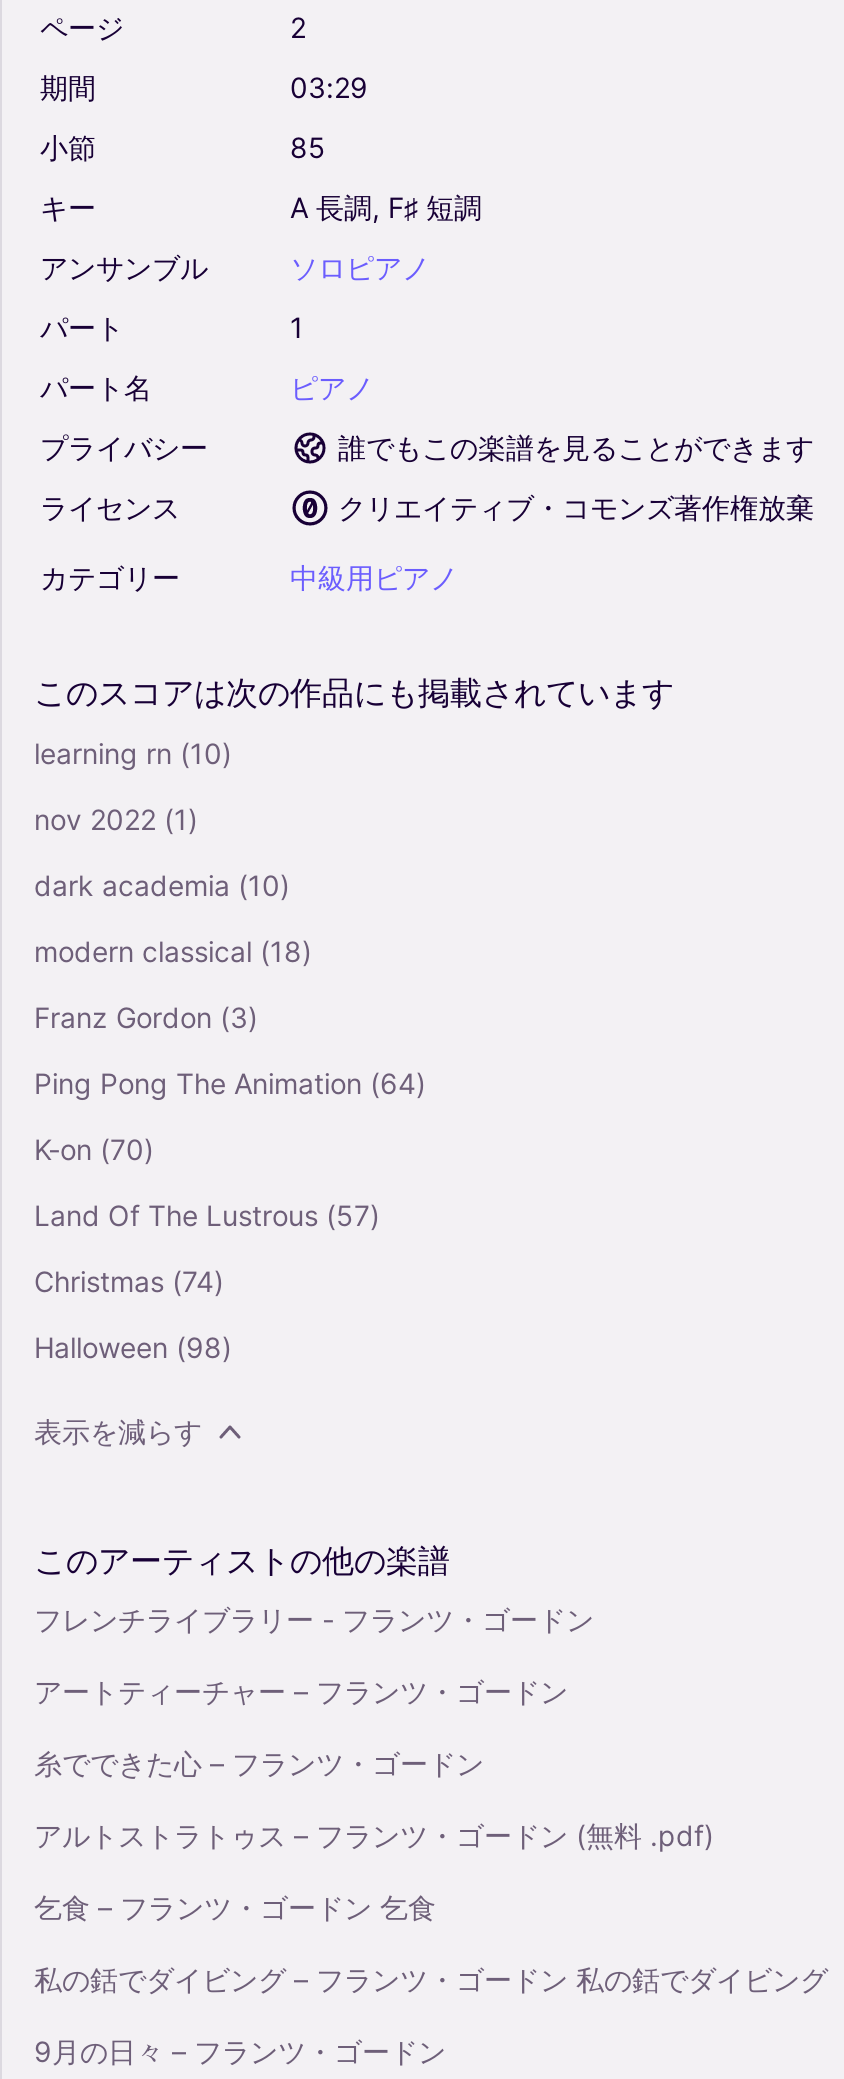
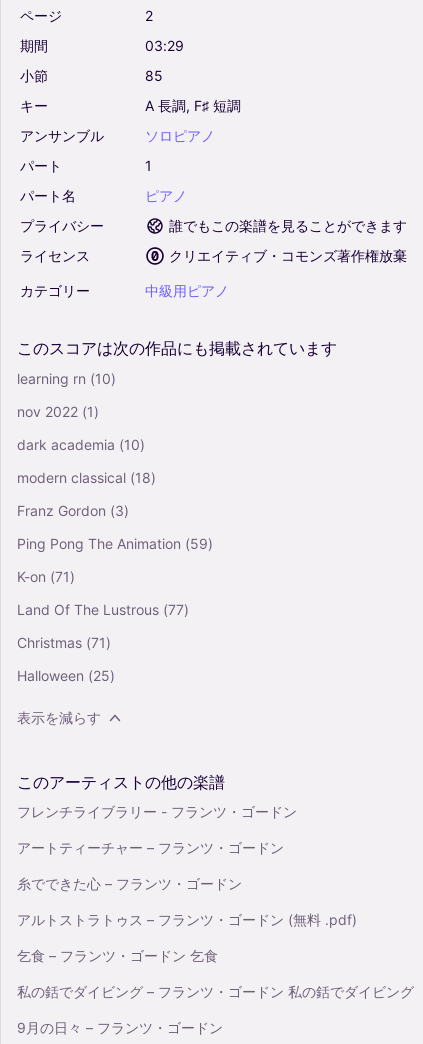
[34,1066,426,1100] Ping Pong The Animation (64) -> [17,535,213,552] Ping Pong The Animation (59)
[34,1132,154,1166] K-on (70) -> [17,568,75,585] K-on (71)
[34,1198,380,1232] Land Of The Lustrous (57) -> [17,601,189,618] Land Of The Lustrous (77)
[34,1264,224,1298] Christmas (74) -> [17,634,111,651] Christmas (71)
[34,1330,232,1364] Halloween (98) -> [17,667,115,684] Halloween (25)

